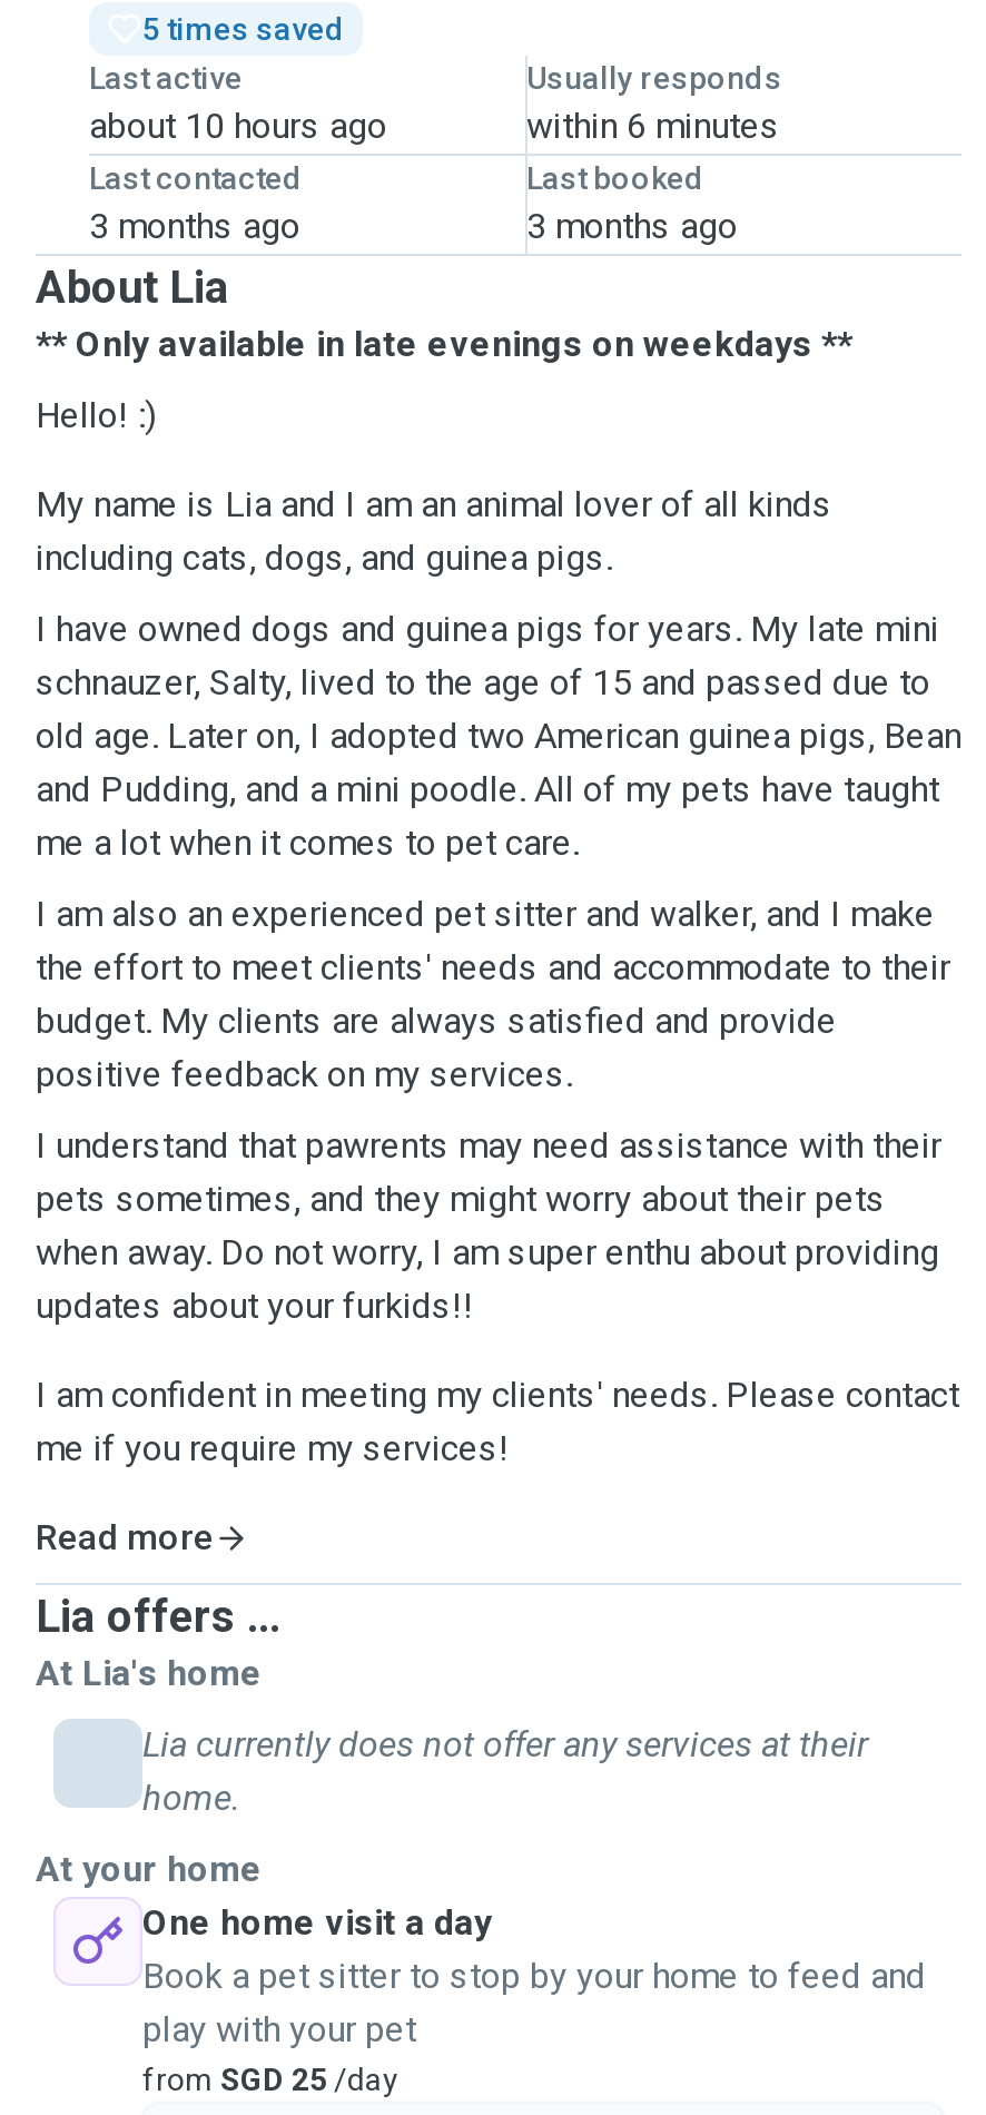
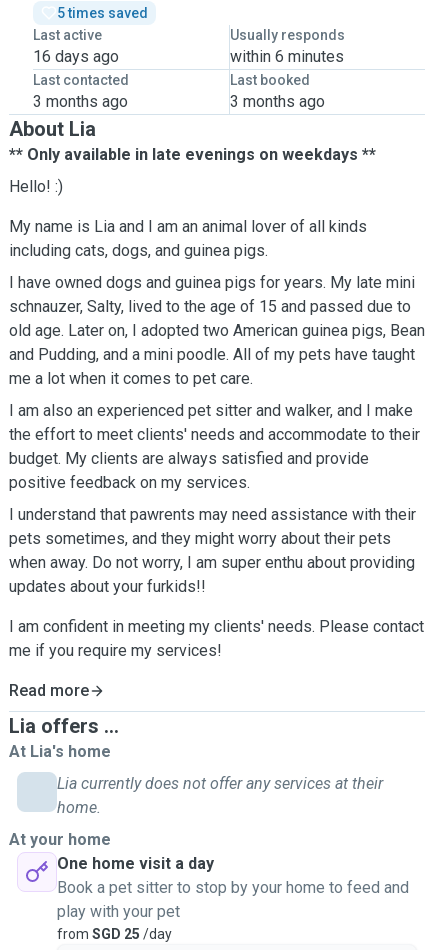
[89,105,387,147] about 10 hours ago -> [33,47,119,66] 16 days ago

